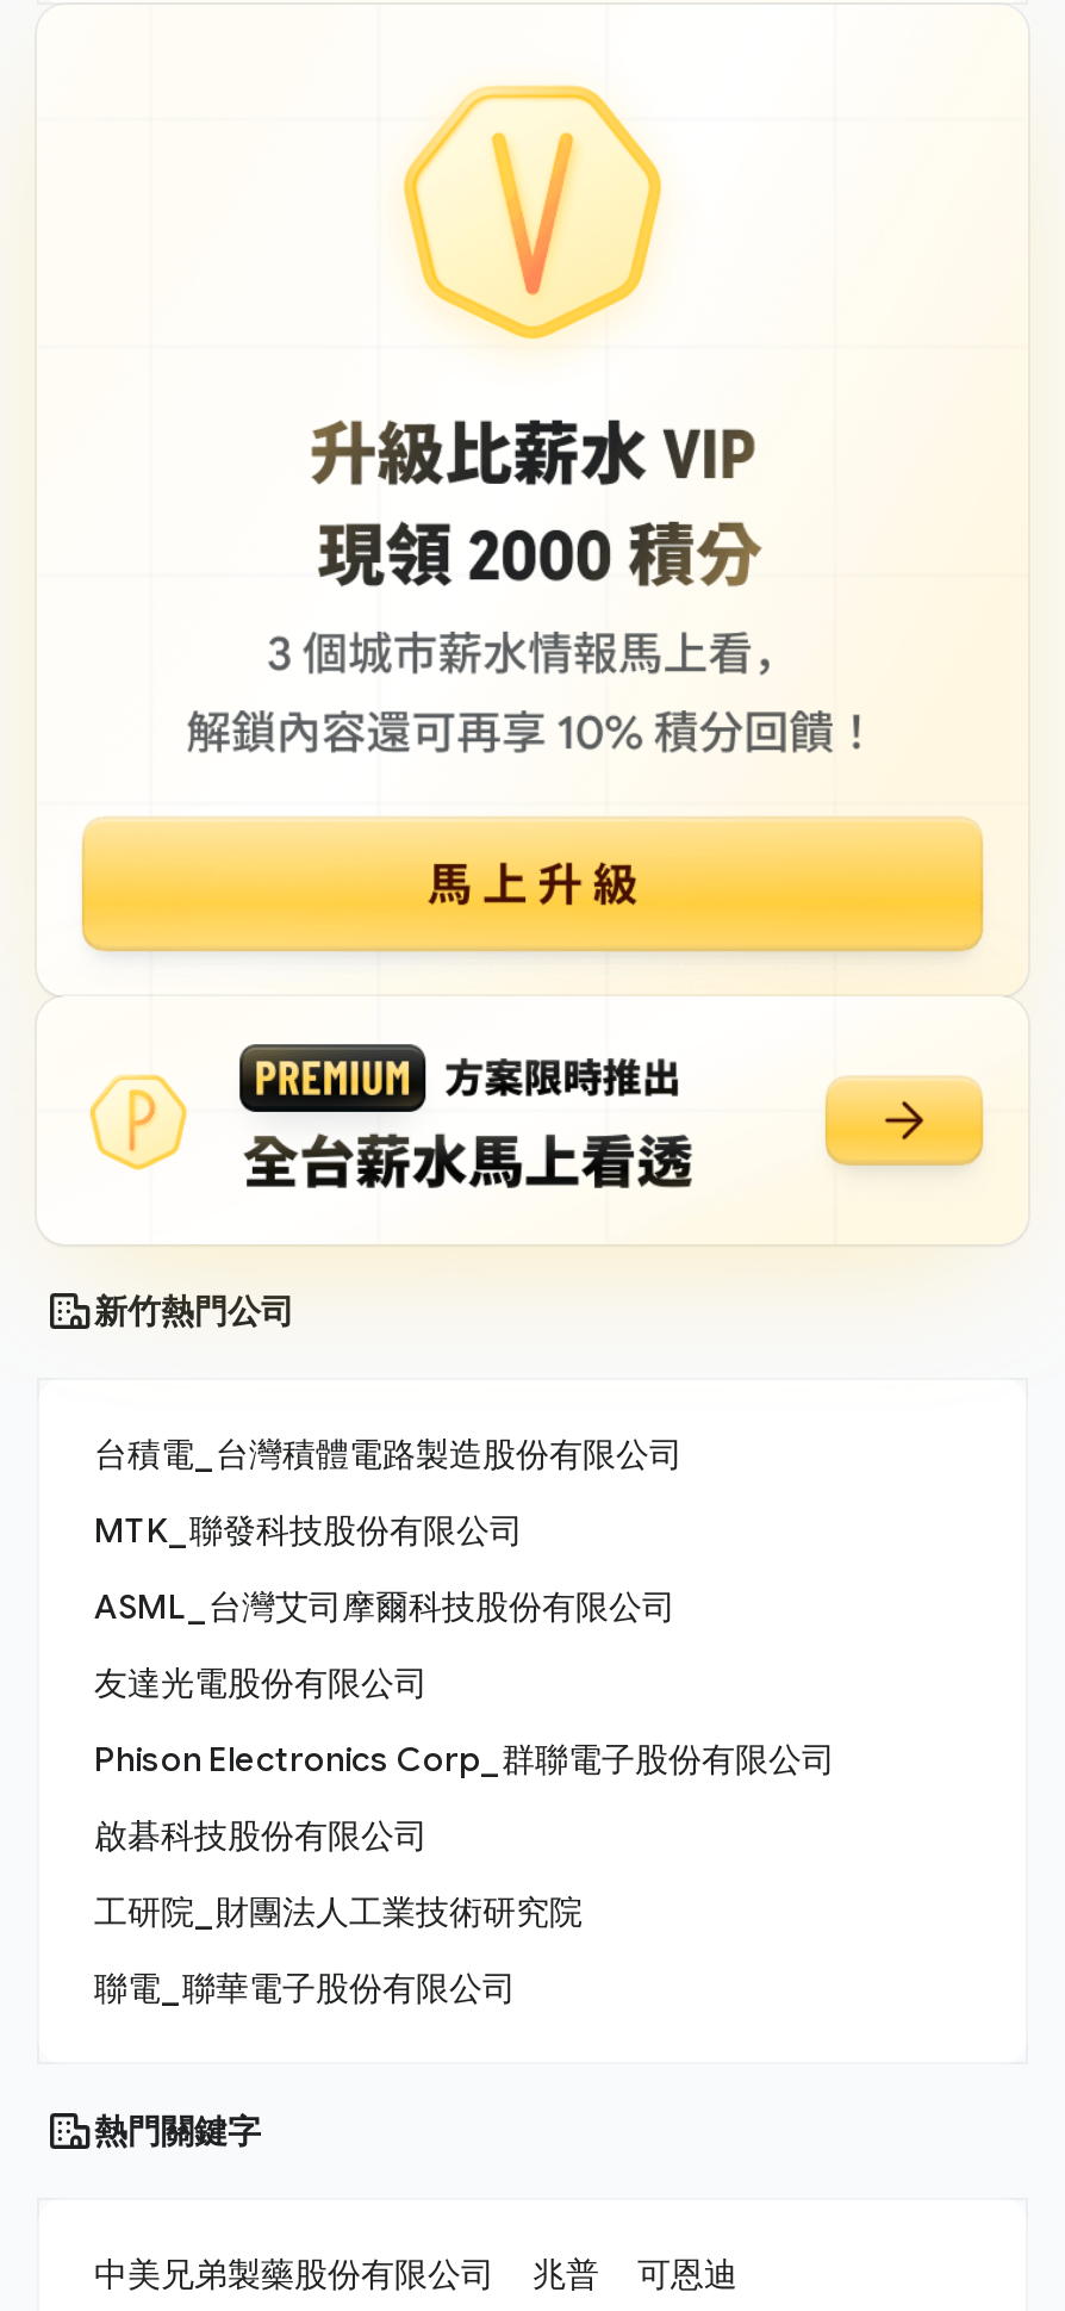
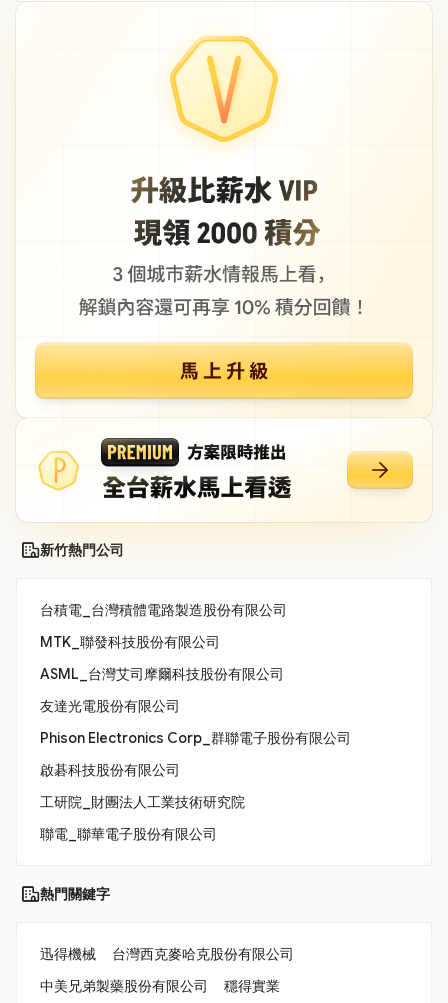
none -> [40,945,294,962] 迅得機械 | 台灣西克麥哈克股份有限公司
[532,2253,737,2293] 兆普 | 可恩迪 -> [224,977,280,994] 穩得實業

